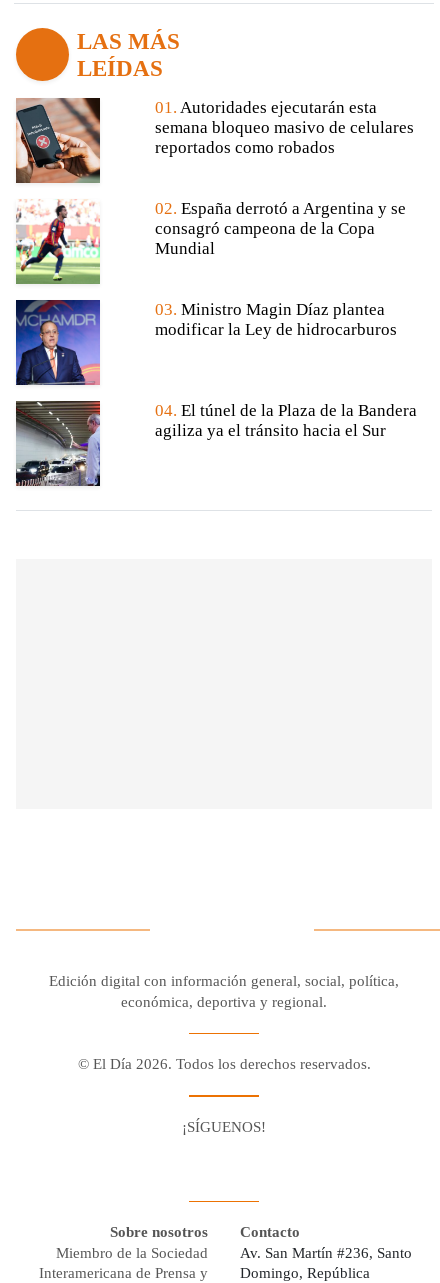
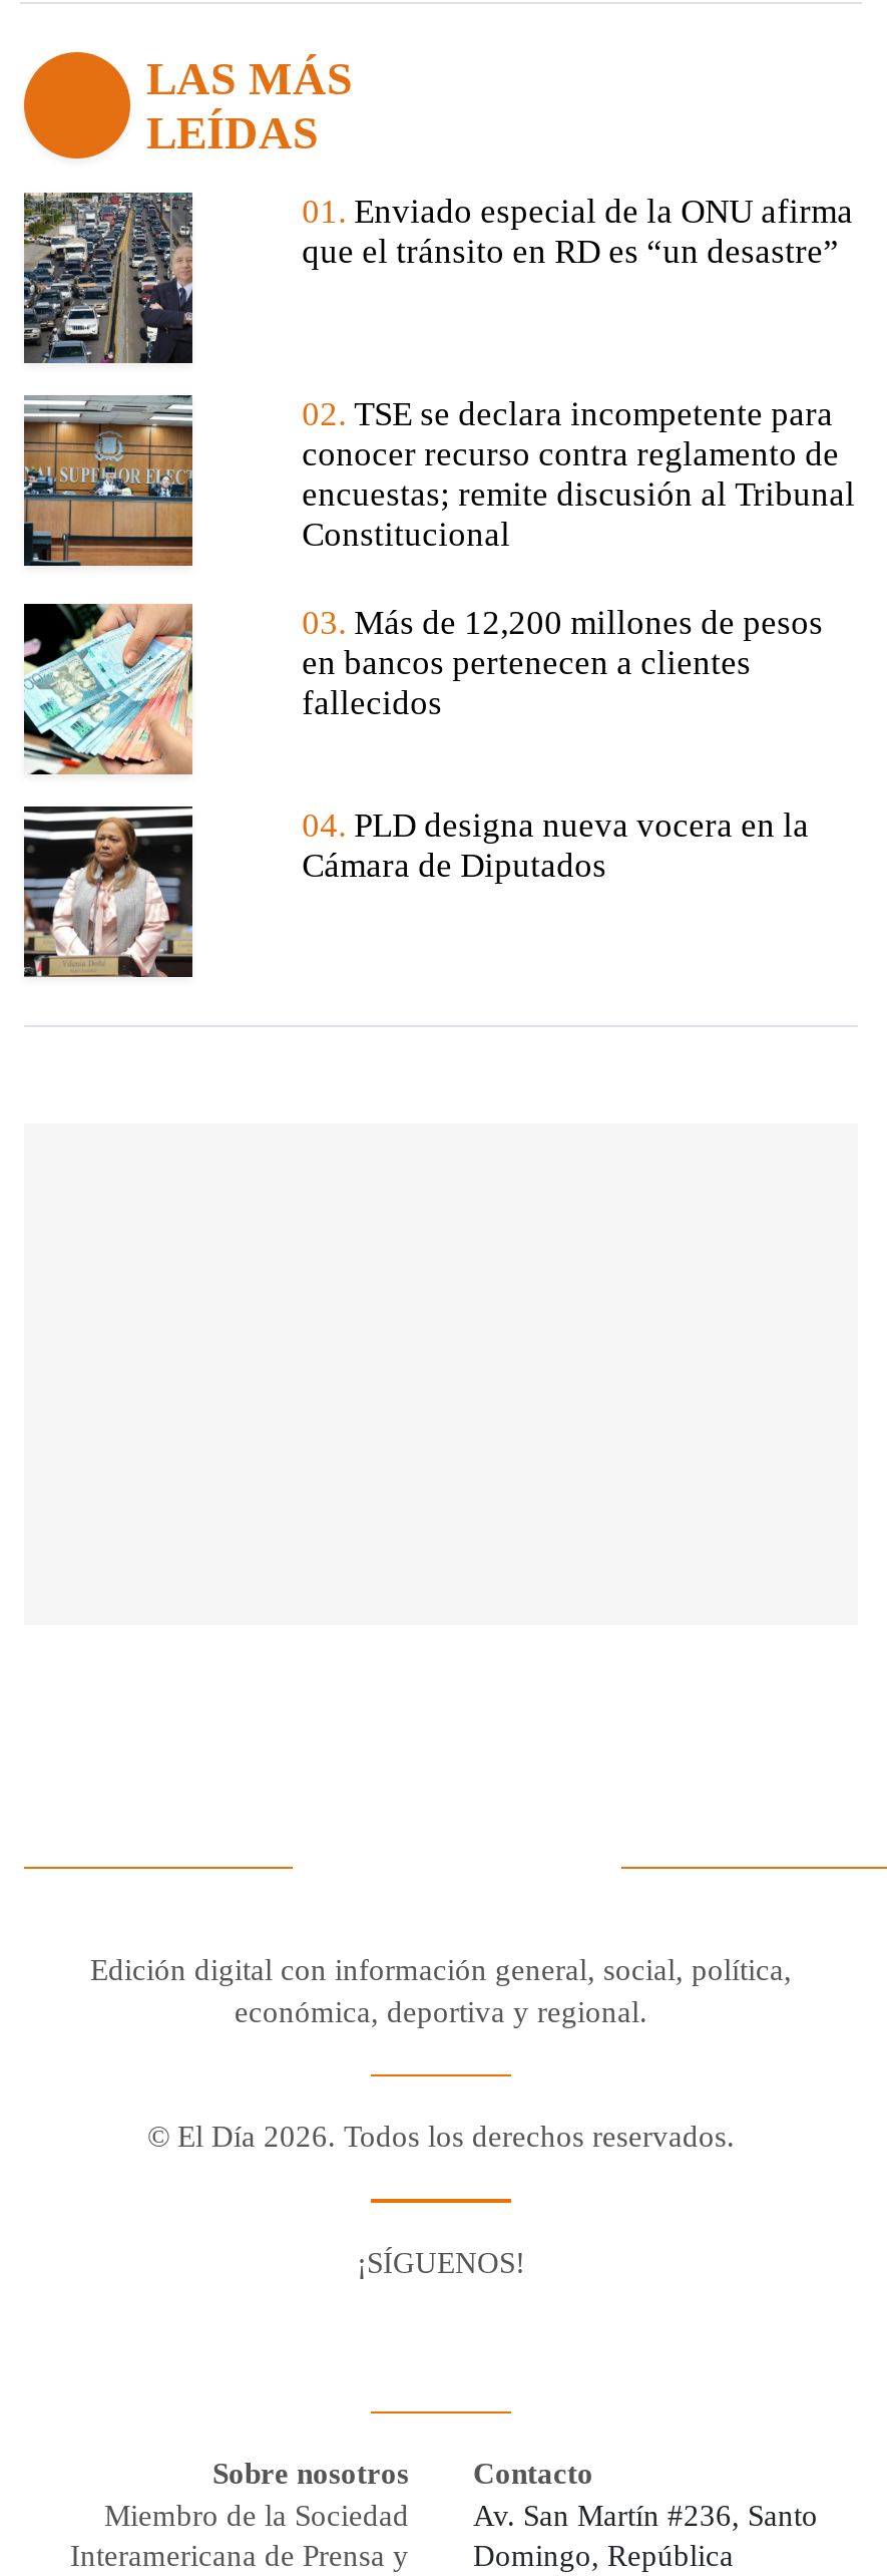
[15,97,101,184] [image] -> [22,191,194,365] [image]
[155,98,414,157] 01. Autoridades ejecutarán esta | semana bloqueo masivo de celulares | reportados como robados -> [302,192,853,270] 01. Enviado especial de la ONU afirma | que el tránsito en RD es “un desastre”
[15,199,101,285] [image] -> [22,393,194,568] [image]
[155,199,406,258] 02. España derrotó a Argentina y se | consagró campeona de la Copa | Mundial -> [302,395,855,553] 02. TSE se declara incompetente para | conocer recurso contra reglamento de | encuestas; remite discusión al Tribunal | Constitucional
[15,299,101,386] [image] -> [22,602,194,776] [image]
[155,300,397,339] 03. Ministro Magin Díaz plantea | modificar la Ley de hidrocarburos -> [302,603,823,722] 03. Más de 12,200 millones de pesos | en bancos pertenecen a clientes | fallecidos
[15,401,101,486] [image] -> [24,807,194,979] [image]
[155,401,417,440] 04. El túnel de la Plaza de la Bandera | agiliza ya el tránsito hacia el Sur -> [302,806,809,884] 04. PLD designa nueva vocera en la | Cámara de Diputados

